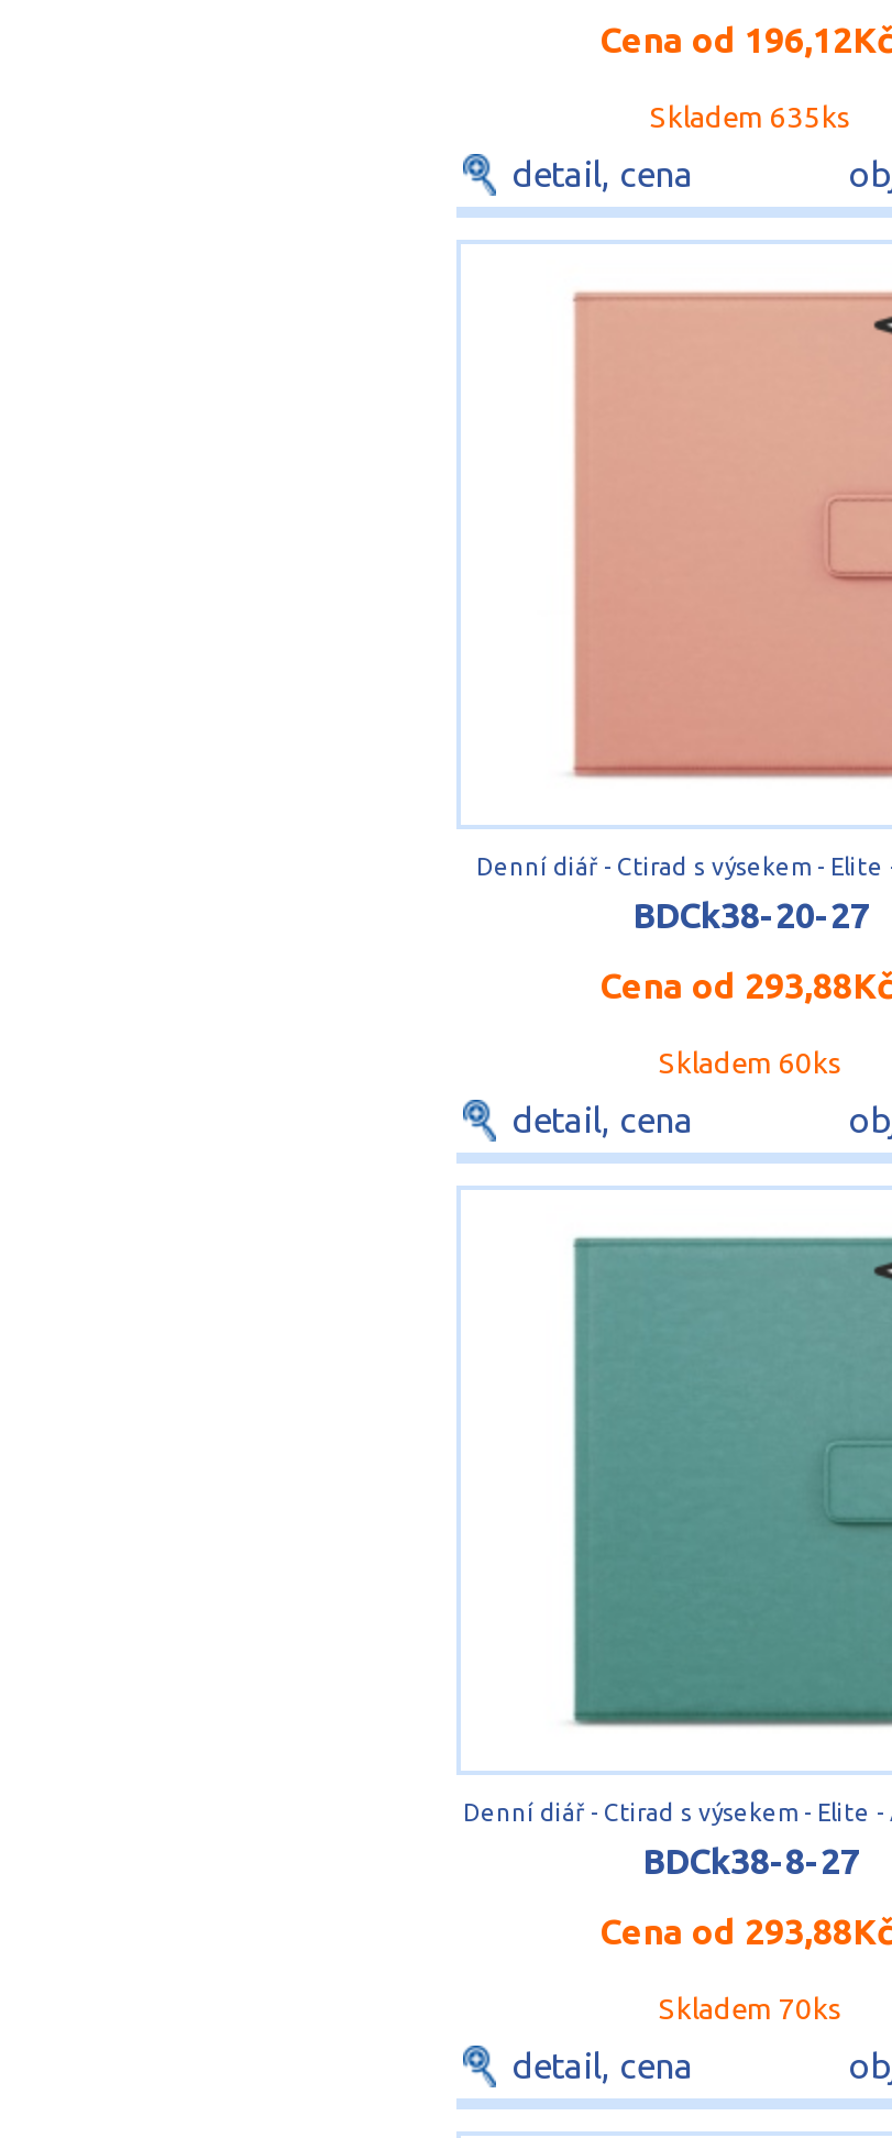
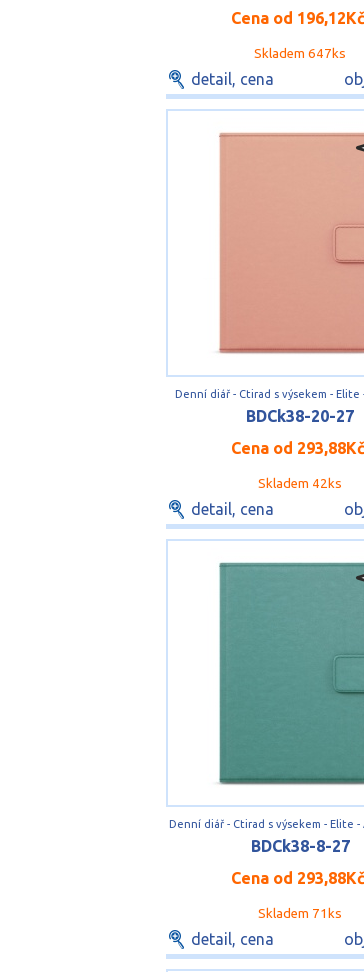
[650,101,852,134] Skladem 635ks -> [254,46,346,61] Skladem 647ks
[659,1047,844,1080] Skladem 60ks -> [258,476,342,491] Skladem 42ks
[659,1993,844,2026] Skladem 70ks -> [258,906,342,921] Skladem 71ks

